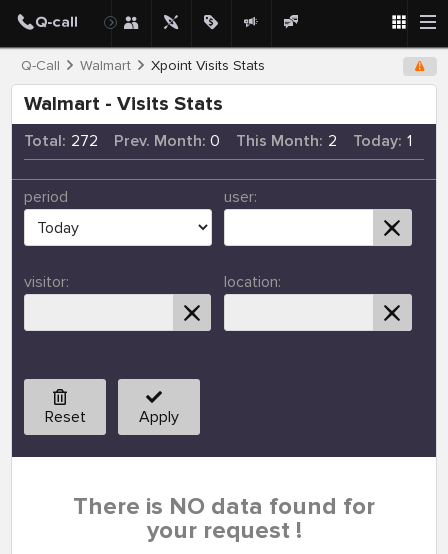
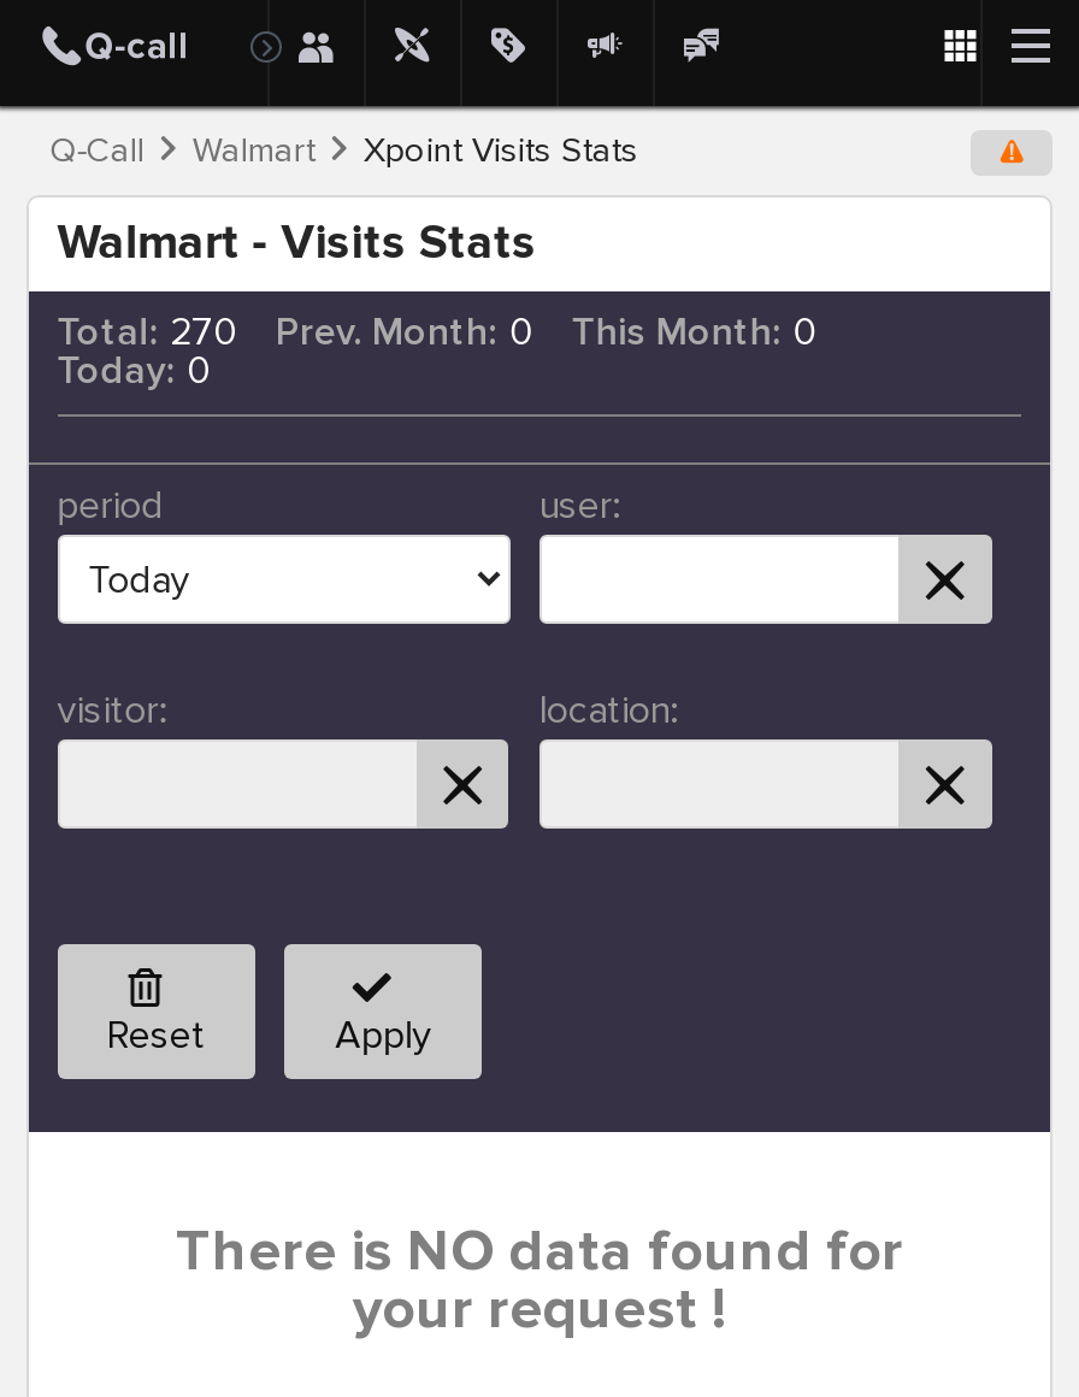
[24,131,97,151] Total: 272 -> [57,309,237,357] Total: 270
[236,131,337,151] This Month: 2 -> [572,309,817,357] This Month: 0
[353,131,412,151] Today: 1 -> [57,348,211,396] Today: 0

